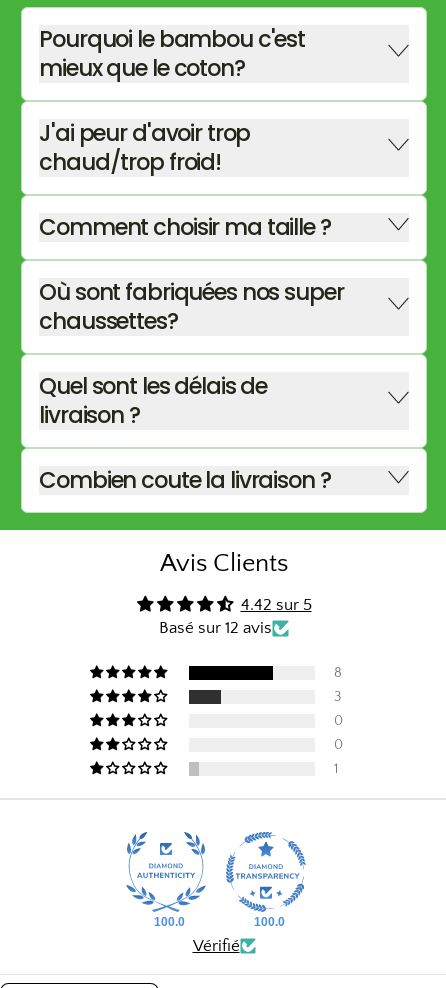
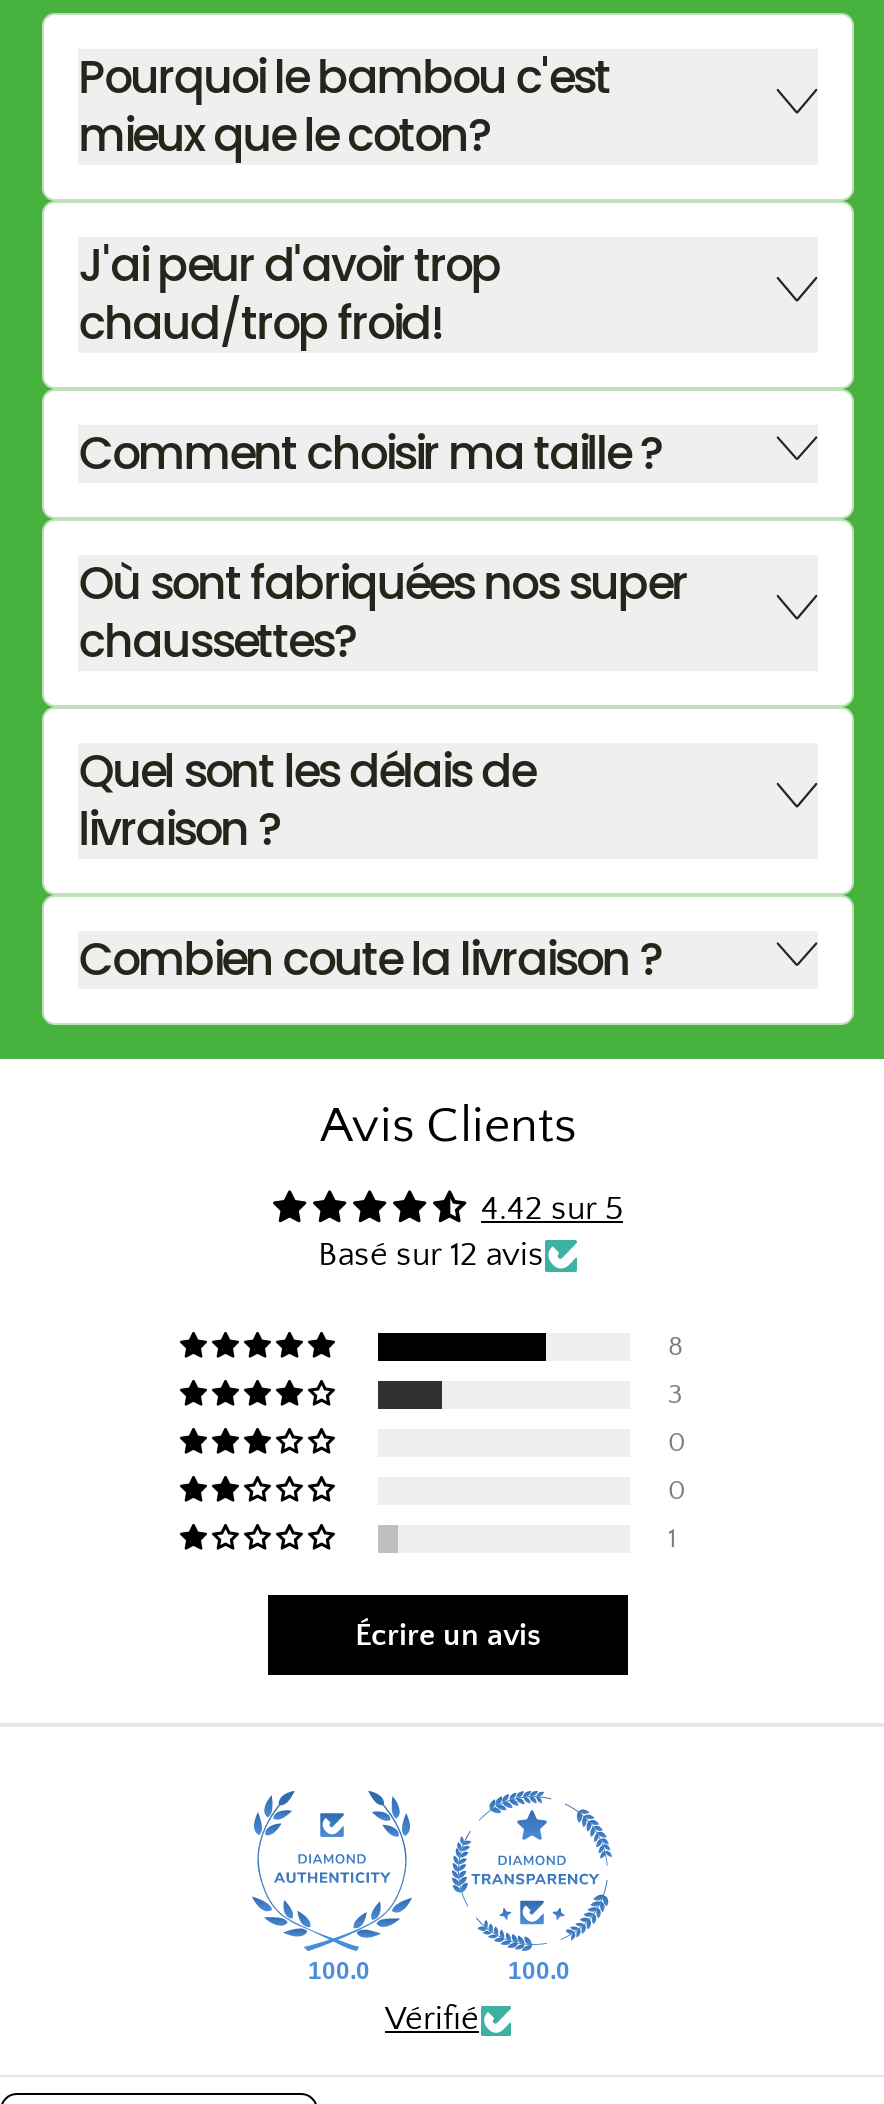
none -> [355,1617,541,1653] Écrire un avis

